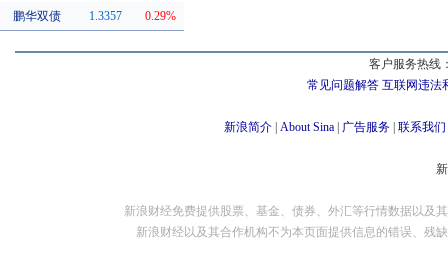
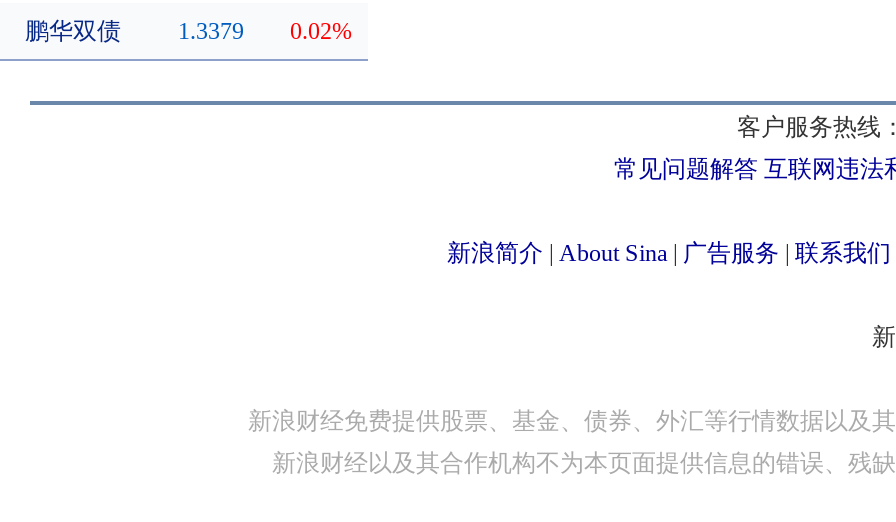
[89,9,122,23] 1.3357 -> [178,17,244,45] 1.3379
[145,9,176,23] 0.29% -> [290,17,352,45] 0.02%

